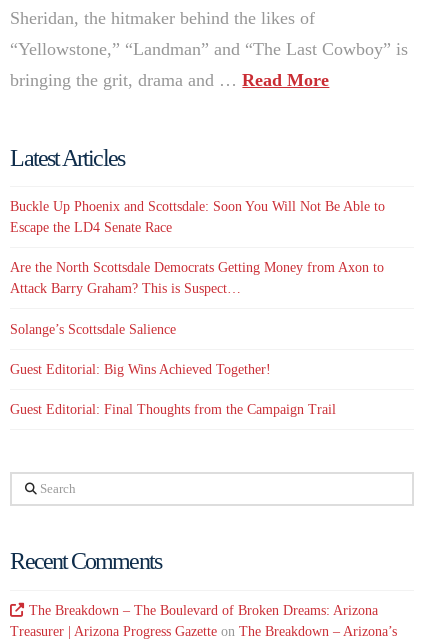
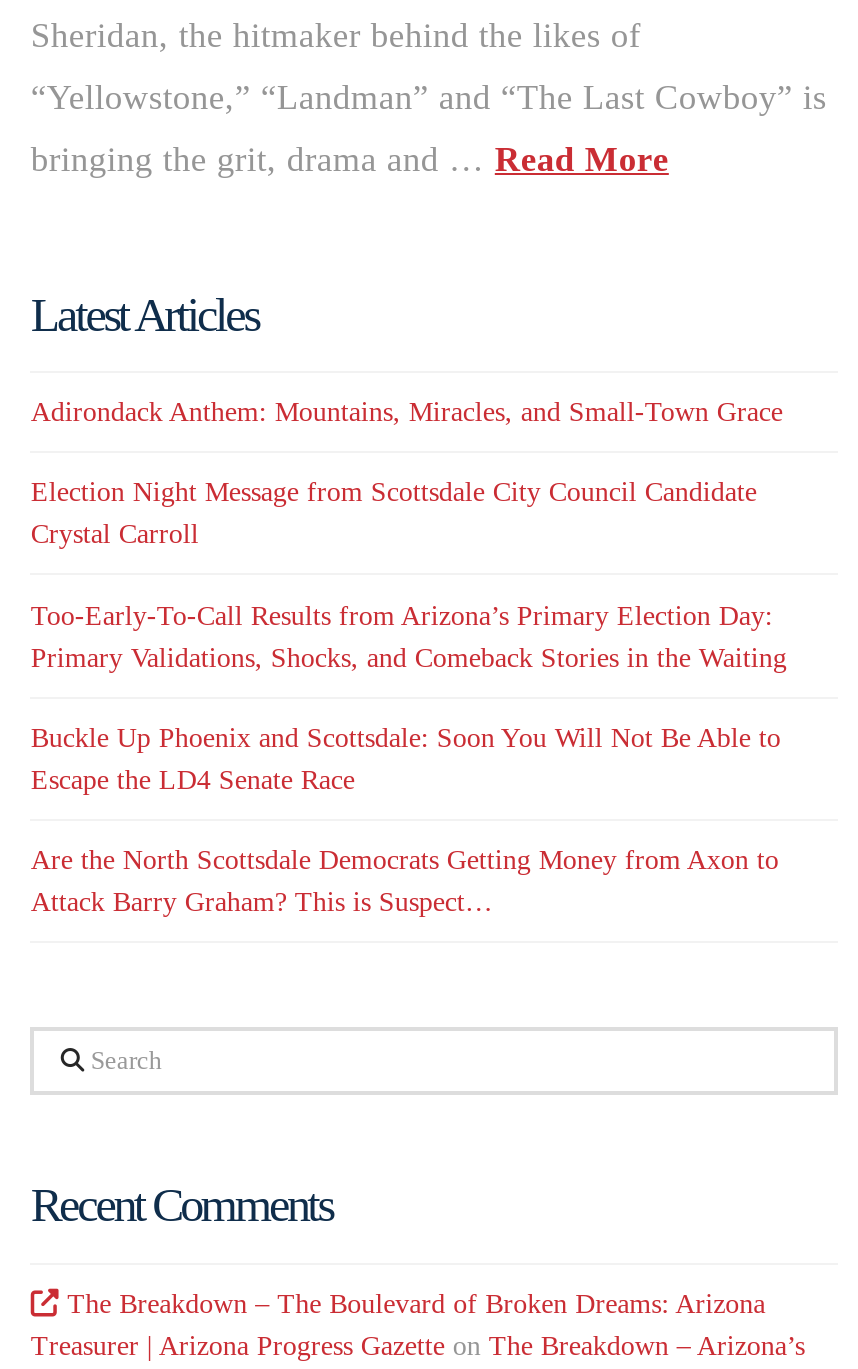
none -> [31,397,787,672] Adirondack Anthem: Mountains, Miracles, and Small-Town Grace | Election Night Message from Scottsdale City Council Candidate | Crystal Carroll | Too-Early-To-Call Results from Arizona’s Primary Election Day: | Primary Validations, Shocks, and Comeback Stories in the Waiting
moved [10,199,385,296] -> [31,722,781,917]: Buckle Up Phoenix and Scottsdale: Soon You Will Not Be Able to | Escape the LD4 Senate Race | Are the North Scottsdale Democrats Getting Money from Axon to | Attack Barry Graham? This is Suspect…
[10,321,336,417] Solange’s Scottsdale Salience | Guest Editorial: Big Wins Achieved Together! | Guest Editorial: Final Thoughts from the Campaign Trail -> none

